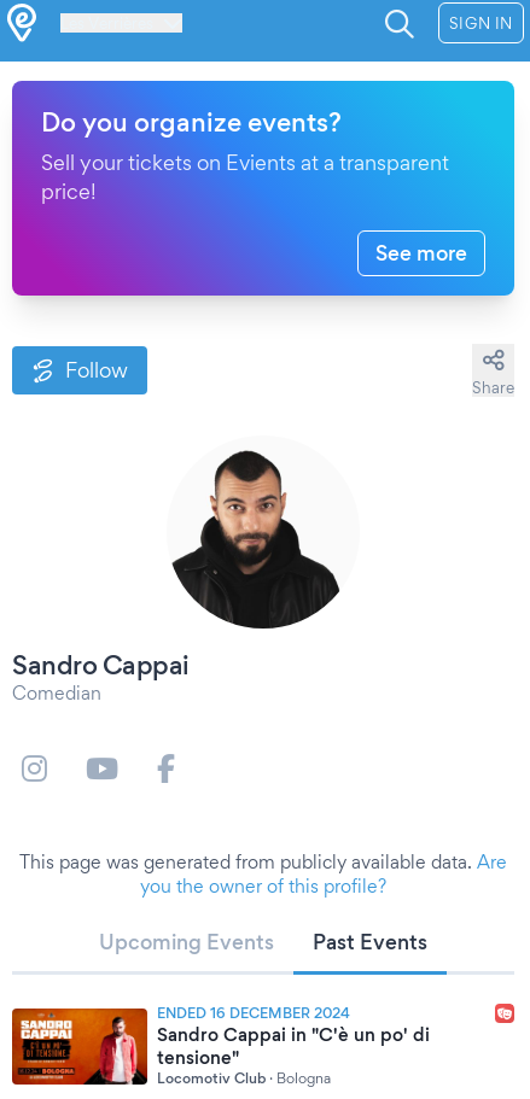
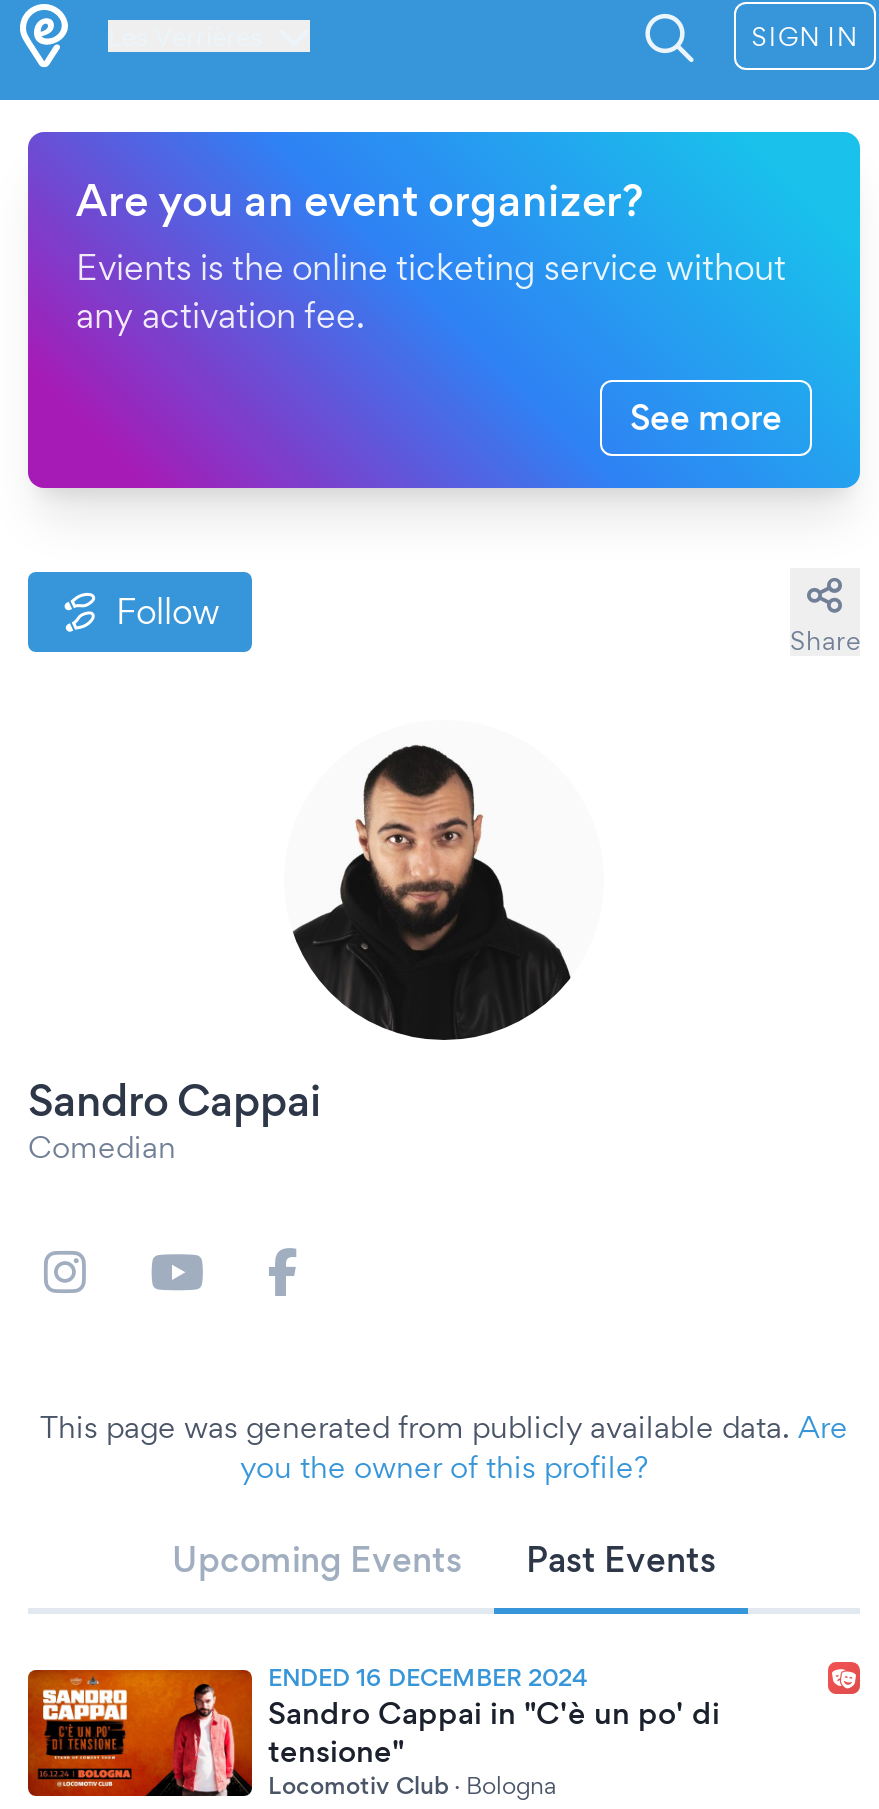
[41,106,449,204] Do you organize events? | Sell your tickets on Evients at a transparent | price! -> [76,174,786,336] Are you an event organizer? | Evients is the online ticketing service without | any activation fee.

